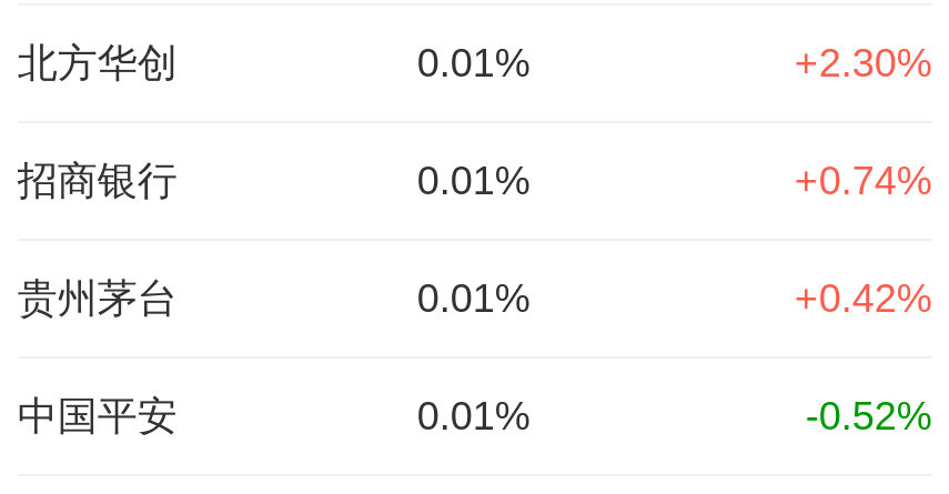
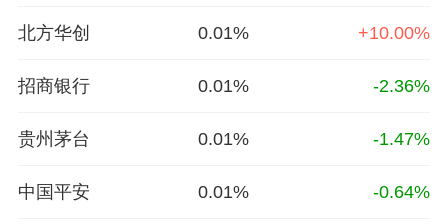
[794,42,932,86] +2.30% -> [358,23,430,43] +10.00%
[794,159,932,204] +0.74% -> [373,76,430,96] -2.36%
[794,277,932,321] +0.42% -> [373,129,430,149] -1.47%
[806,395,932,439] -0.52% -> [373,182,430,202] -0.64%

